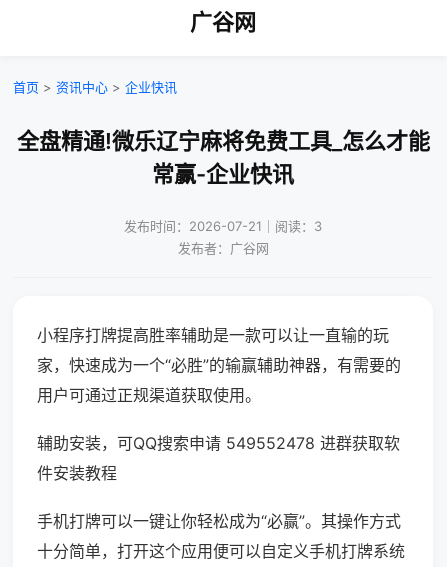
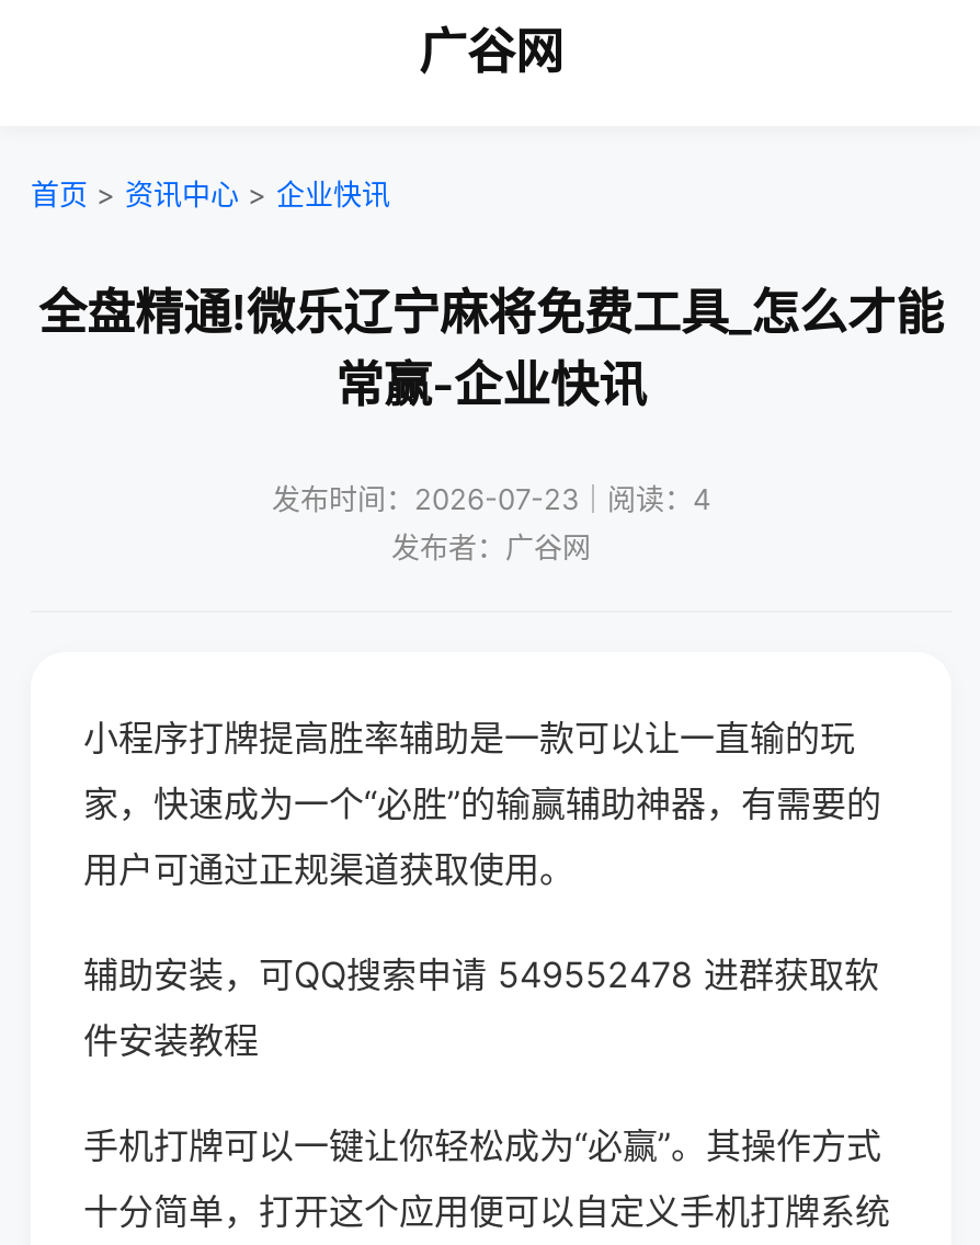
[124,218,322,234] 发布时间：2026-07-21｜阅读：3 -> [272,481,710,516] 发布时间：2026-07-23｜阅读：4

